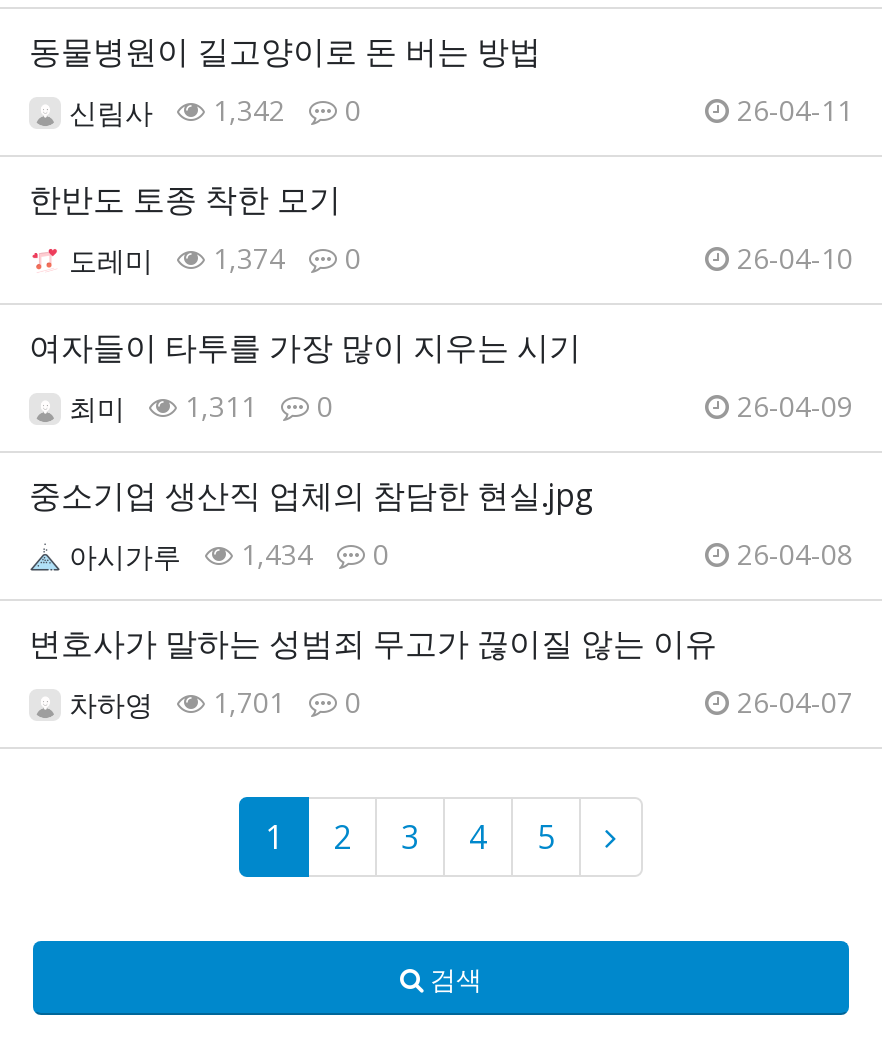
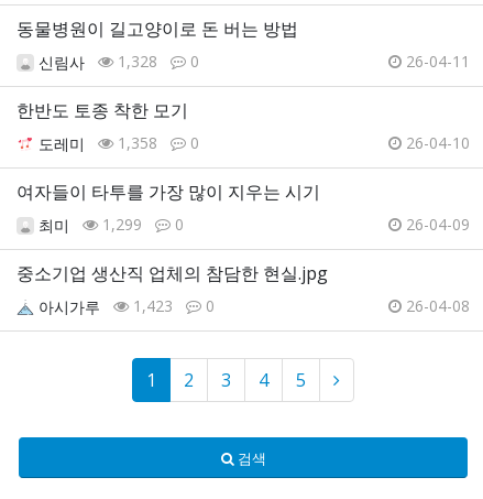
[69,91,361,132] 신림사 1,342 0 -> [39,51,199,73] 신림사 1,328 0
[69,239,361,280] 도레미 1,374 0 -> [39,132,199,155] 도레미 1,358 0
[69,387,333,428] 최미 1,311 0 -> [39,214,184,236] 최미 1,299 0
[69,535,389,576] 아시가루 1,434 0 -> [39,295,215,318] 아시가루 1,423 0
[29,621,853,724] 변호사가 말하는 성범죄 무고가 끊이질 않는 이유 | 차하영 | 1,701 | 0 | 26-04-07 -> none

